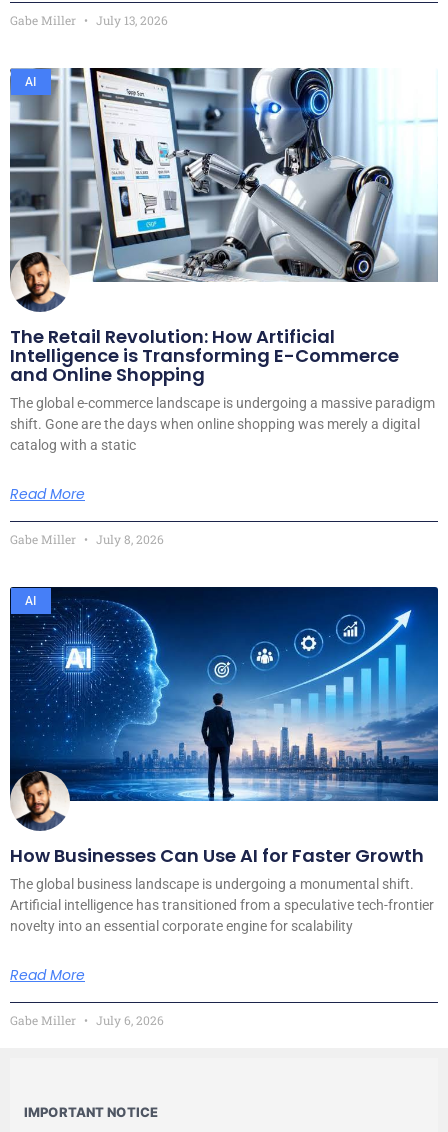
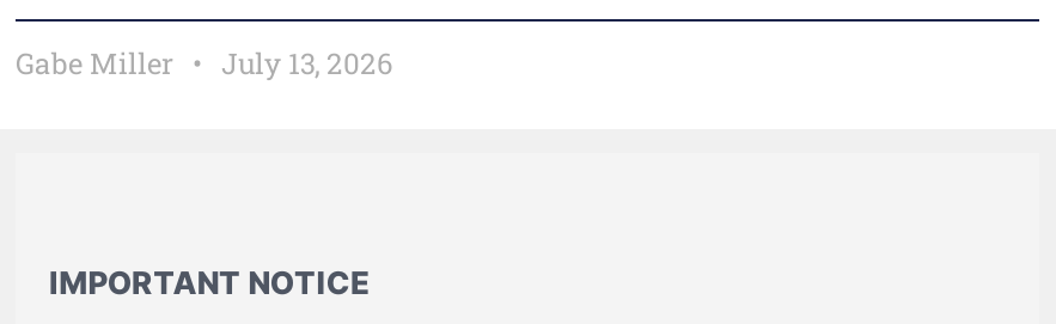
[9,67,438,313] [image] | AI -> none
[10,324,435,547] The Retail Revolution: How Artificial | Intelligence is Transforming E-Commerce | and Online Shopping | The global e-commerce landscape is undergoing a massive paradigm | shift. Gone are the days when online shopping was merely a digital | catalog with a static | Read More | Gabe Miller | July 8, 2026 -> none
[9,586,439,832] [image] | AI -> none
[10,843,434,1028] How Businesses Can Use AI for Faster Growth | The global business landscape is undergoing a monumental shift. | Artificial intelligence has transitioned from a speculative tech-frontier | novelty into an essential corporate engine for scalability | Read More | Gabe Miller | July 6, 2026 -> none

